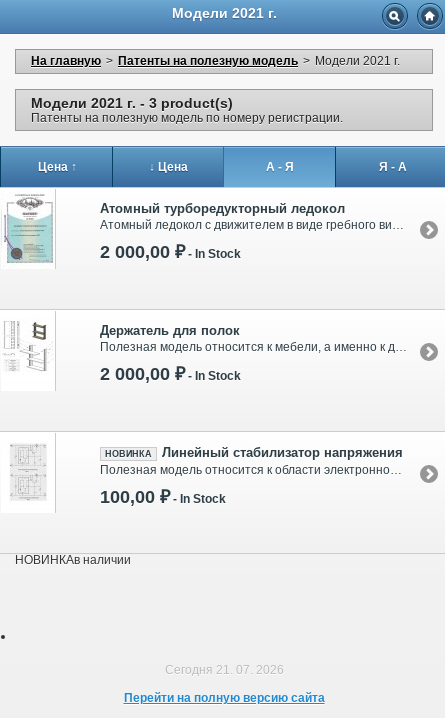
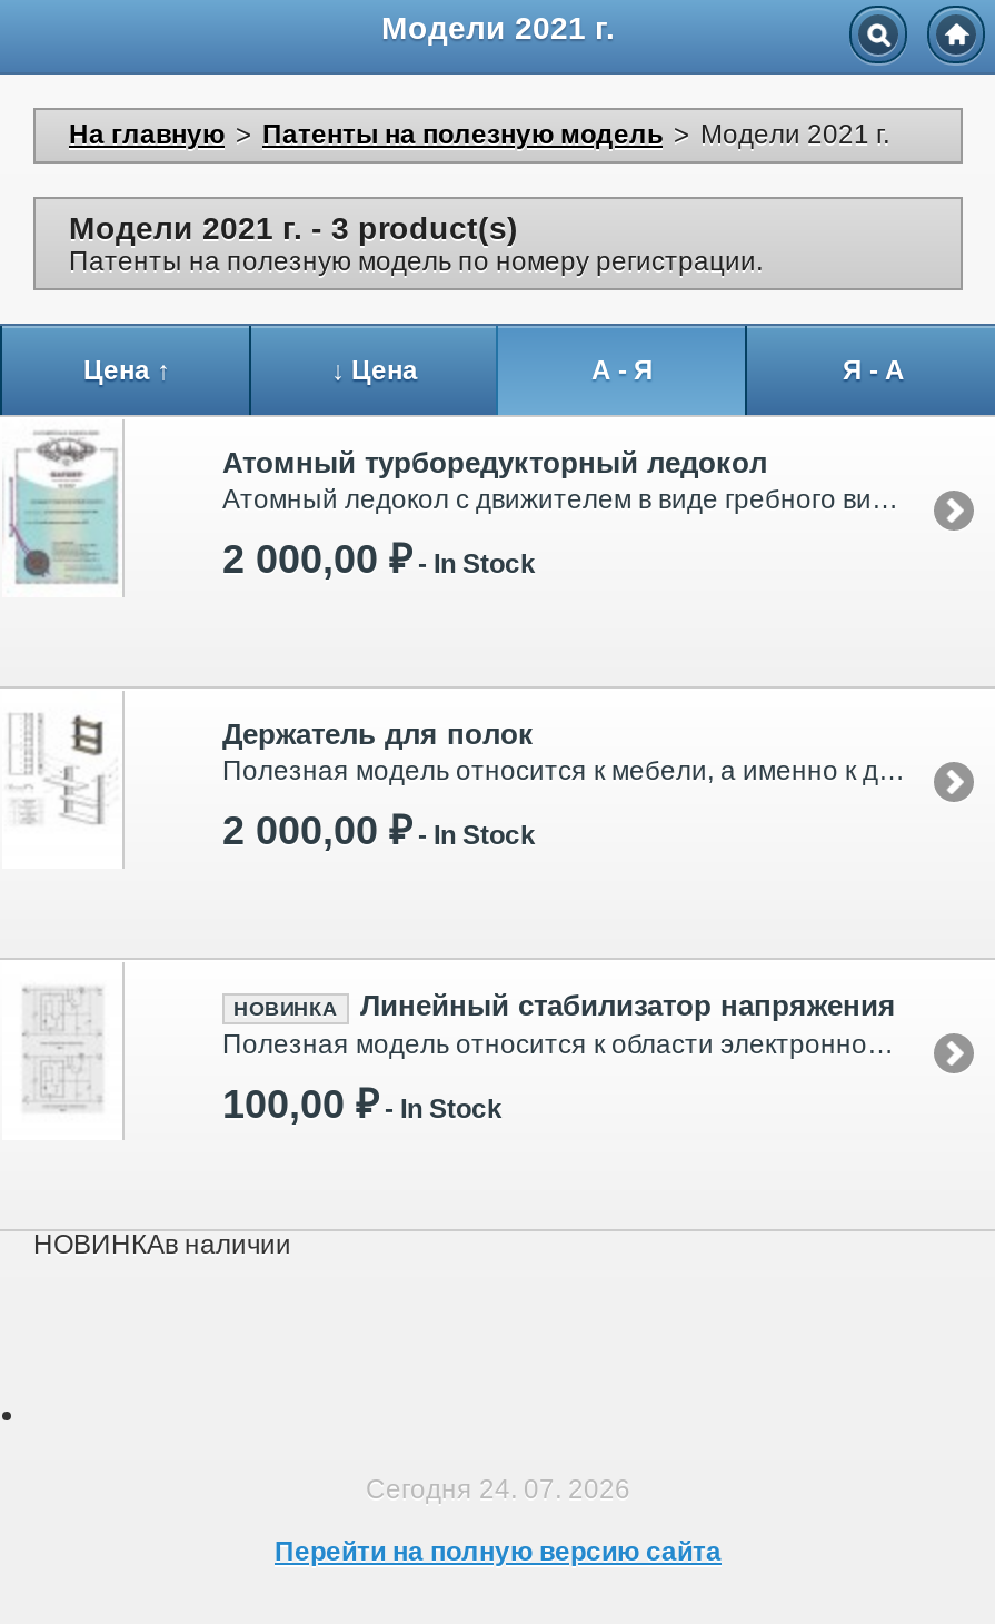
[164,662,283,676] Сегодня 21. 07. 2026 -> [366,1473,630,1504] Сегодня 24. 07. 2026

